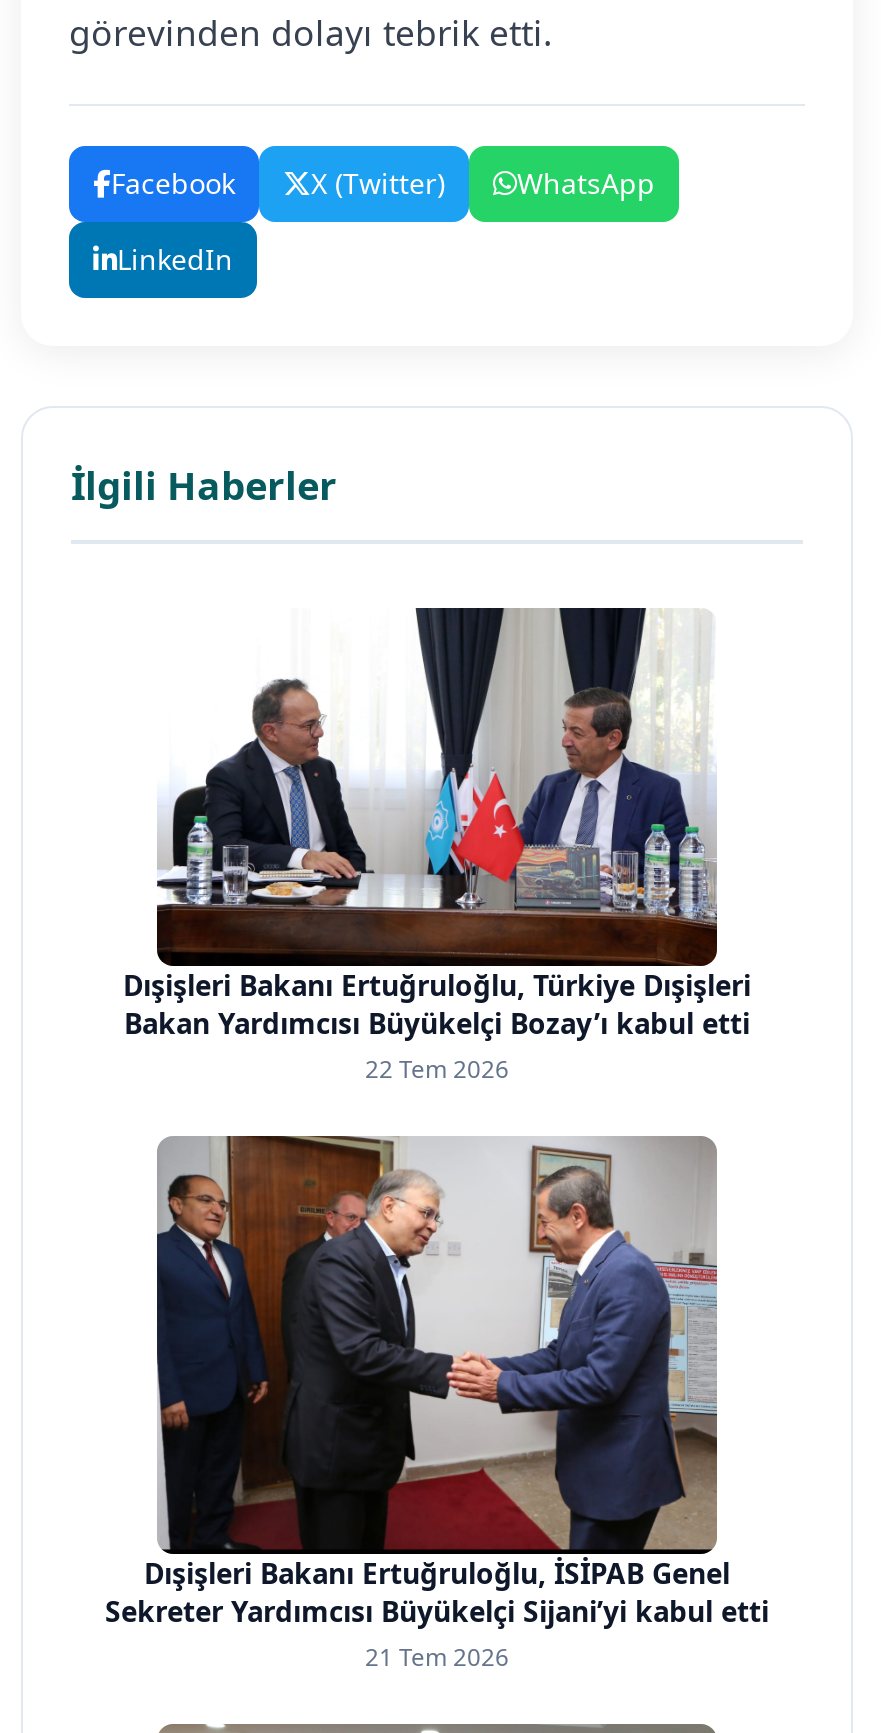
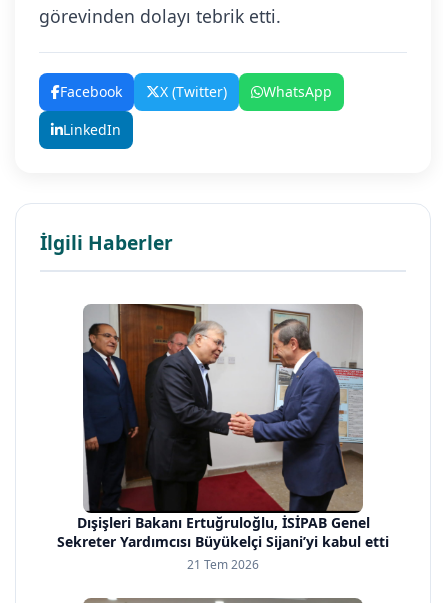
[123,606,751,1085] [image] | Dışişleri Bakanı Ertuğruloğlu, Türkiye Dışişleri | Bakan Yardımcısı Büyükelçi Bozay’ı kabul etti | 22 Tem 2026 -> none

